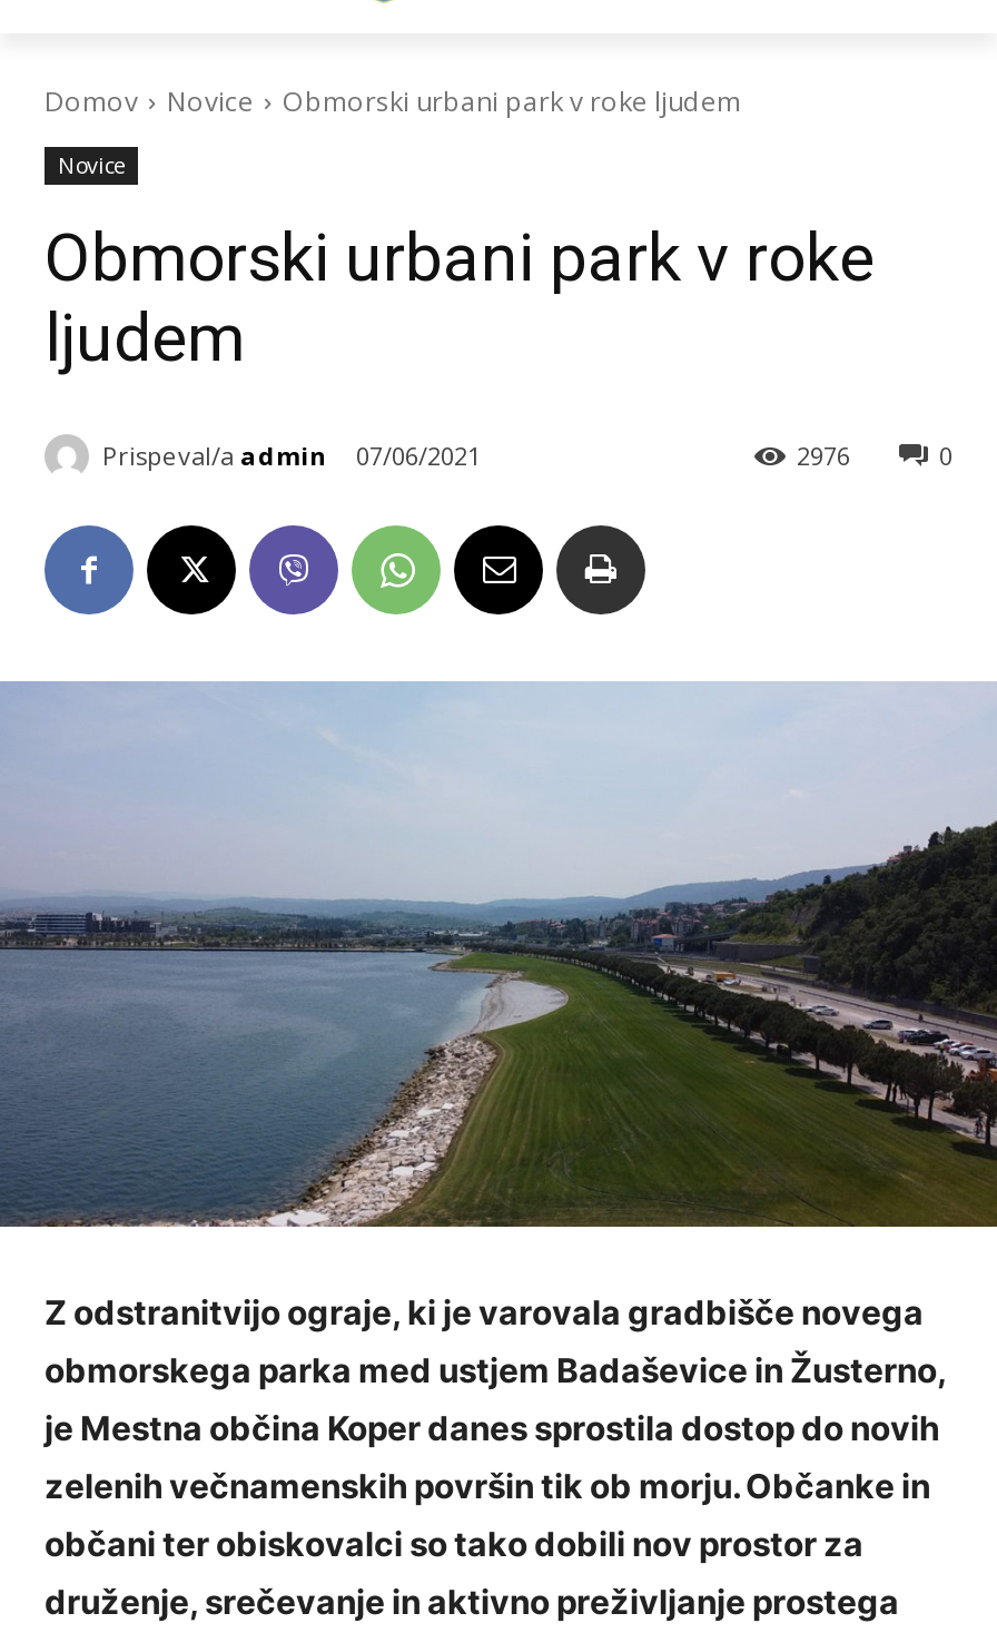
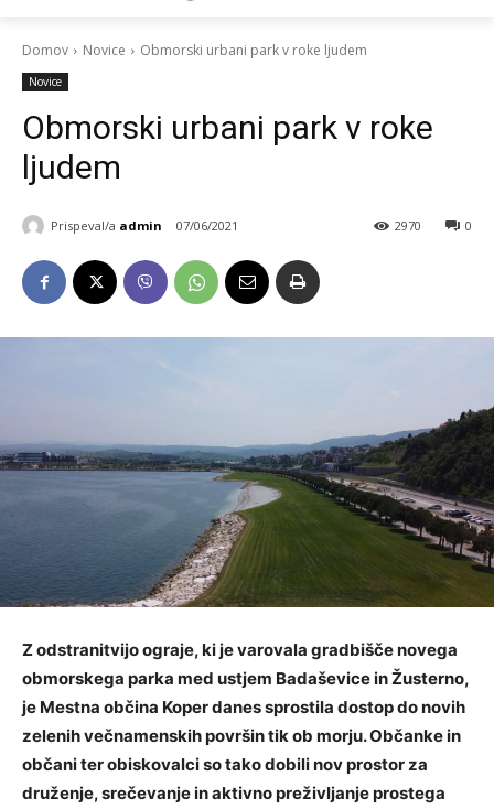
[797,439,850,472] 2976 -> [395,217,421,234] 2970

